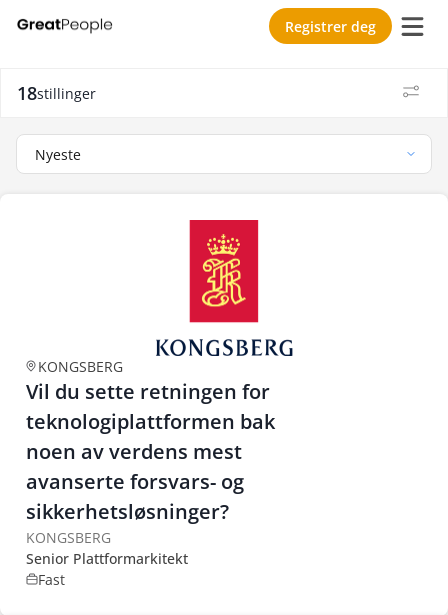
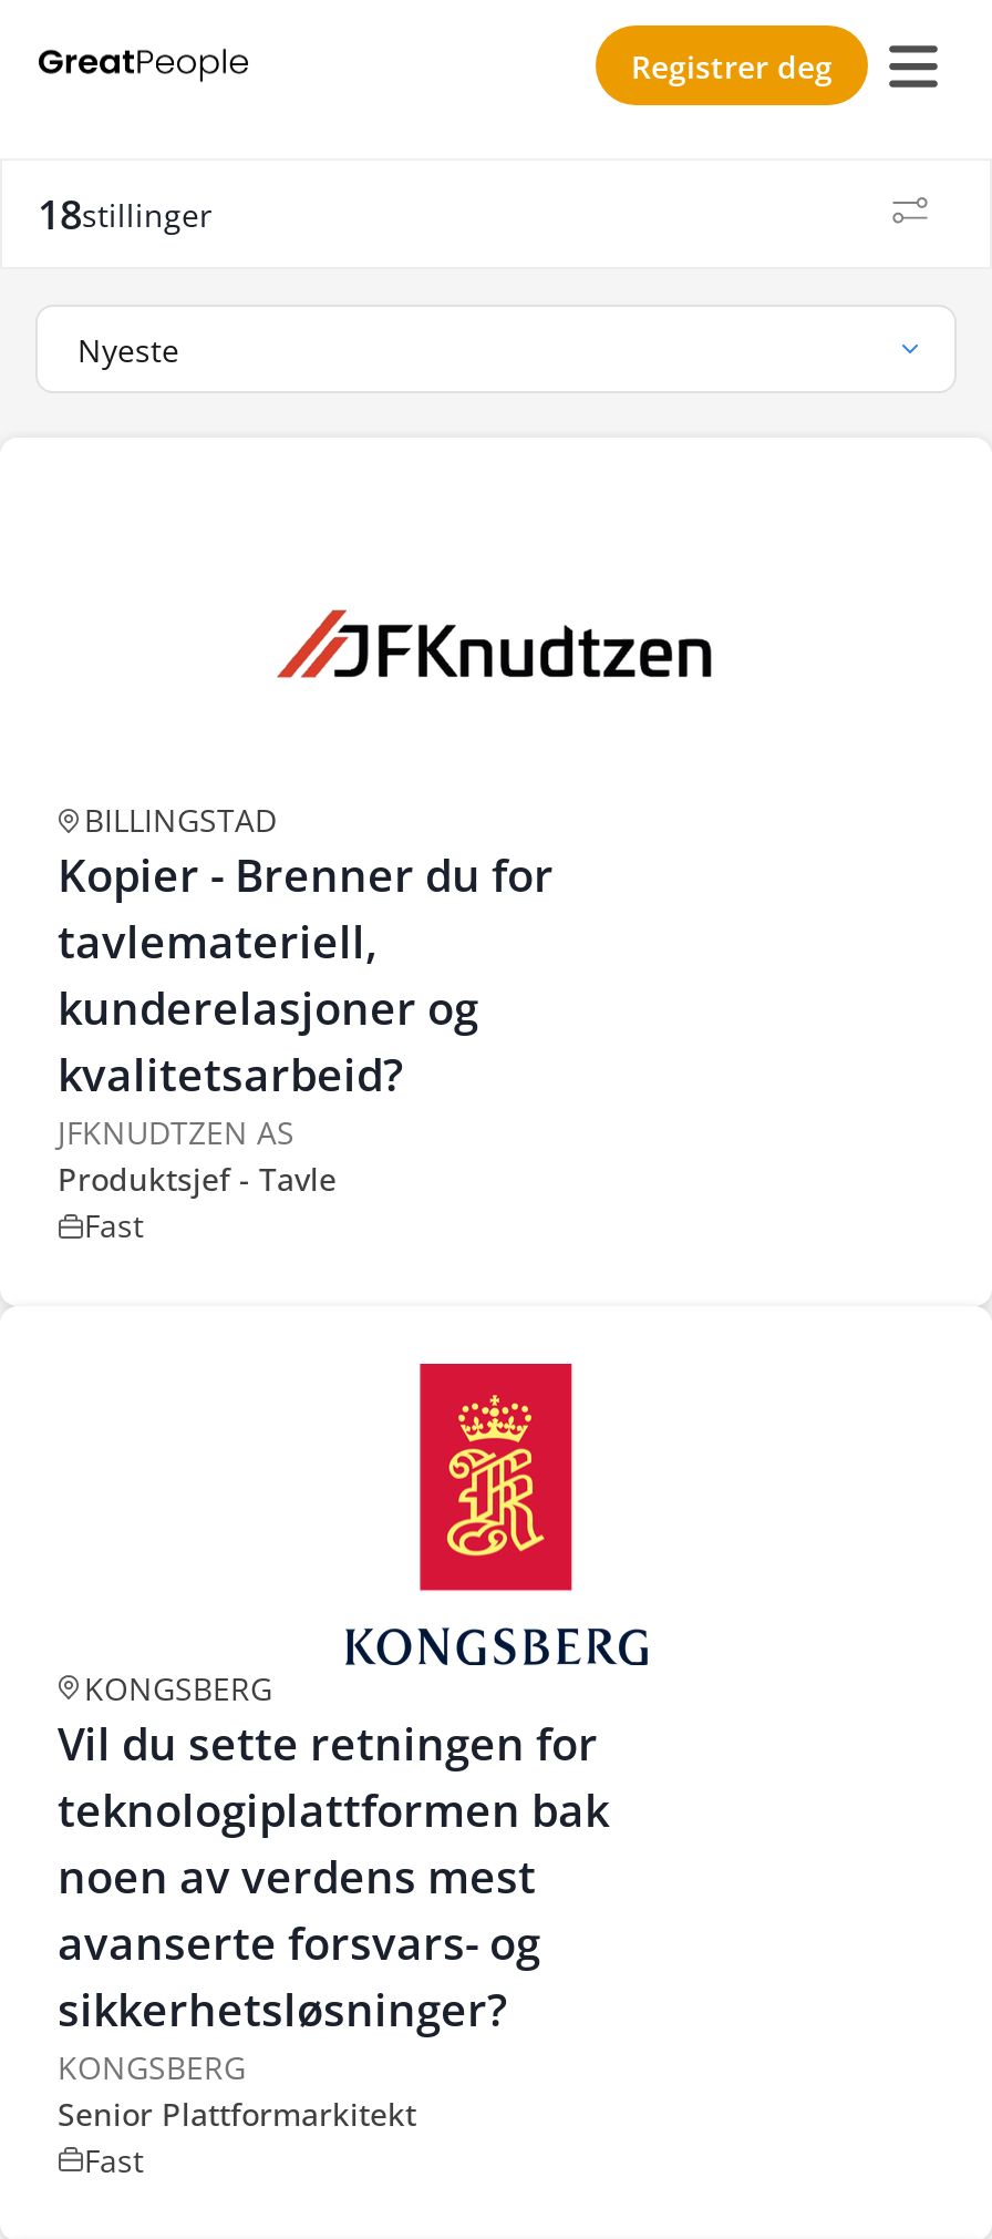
none -> [58,799,554,1246] BILLINGSTAD | Kopier - Brenner du for | tavlemateriell, | kunderelasjoner og | kvalitetsarbeid? | JFKNUDTZEN AS | Produktsjef - Tavle | Fast
none -> [277,608,713,679] [image]

